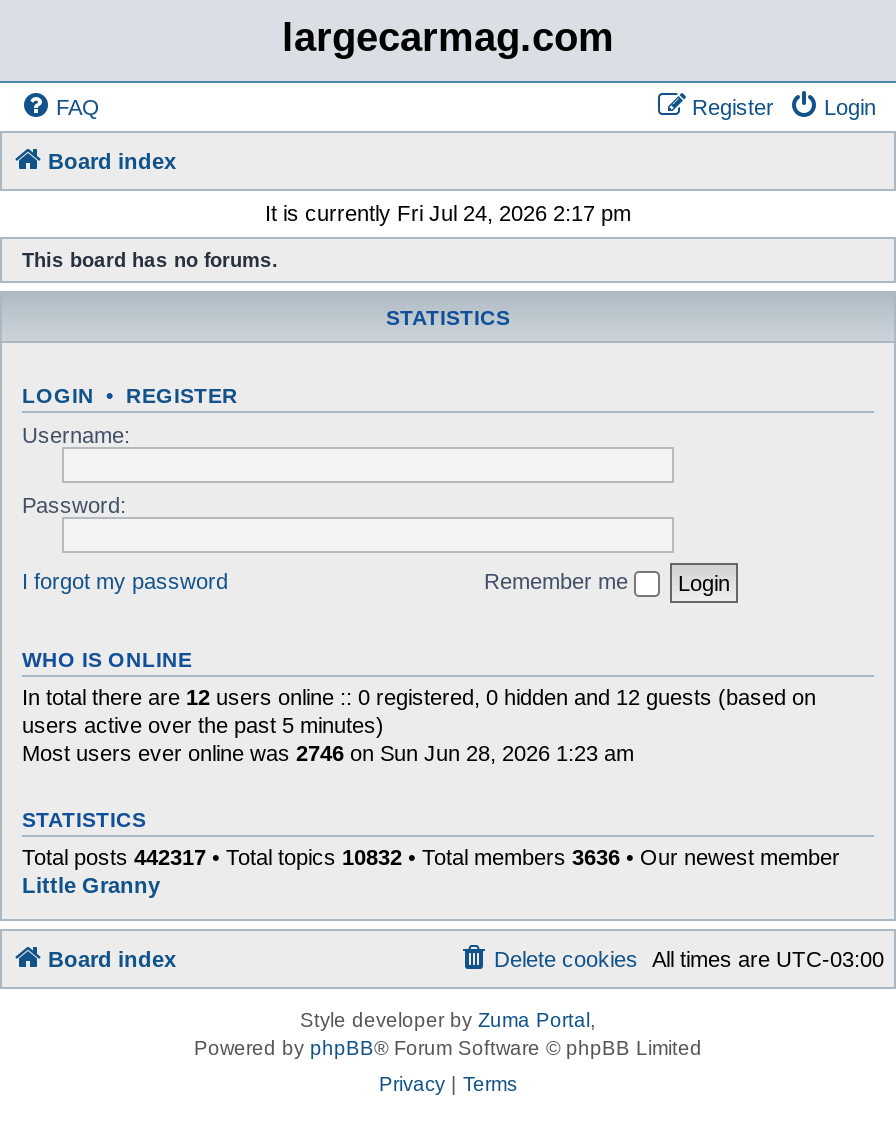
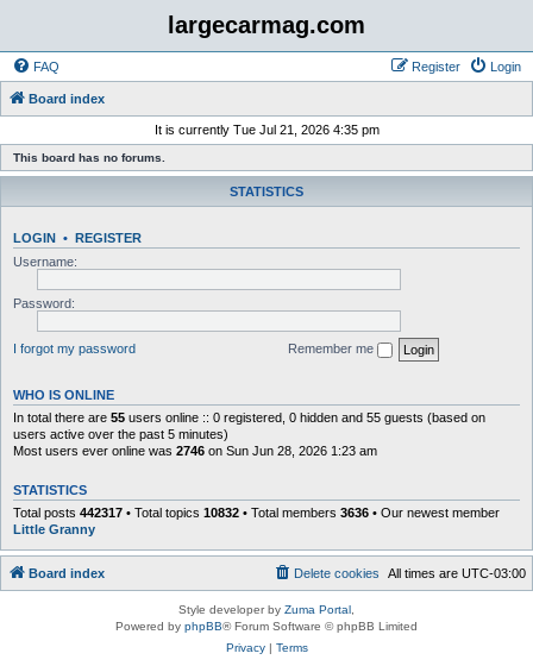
[265,201,631,225] It is currently Fri Jul 24, 2026 2:17 pm -> [154,122,379,137] It is currently Tue Jul 21, 2026 4:35 pm
[22,684,816,708] In total there are 12 users online :: 0 registered, 0 hidden and 12 guests (based on -> [13,410,485,424] In total there are 55 users online :: 0 registered, 0 hidden and 55 guests (based on

